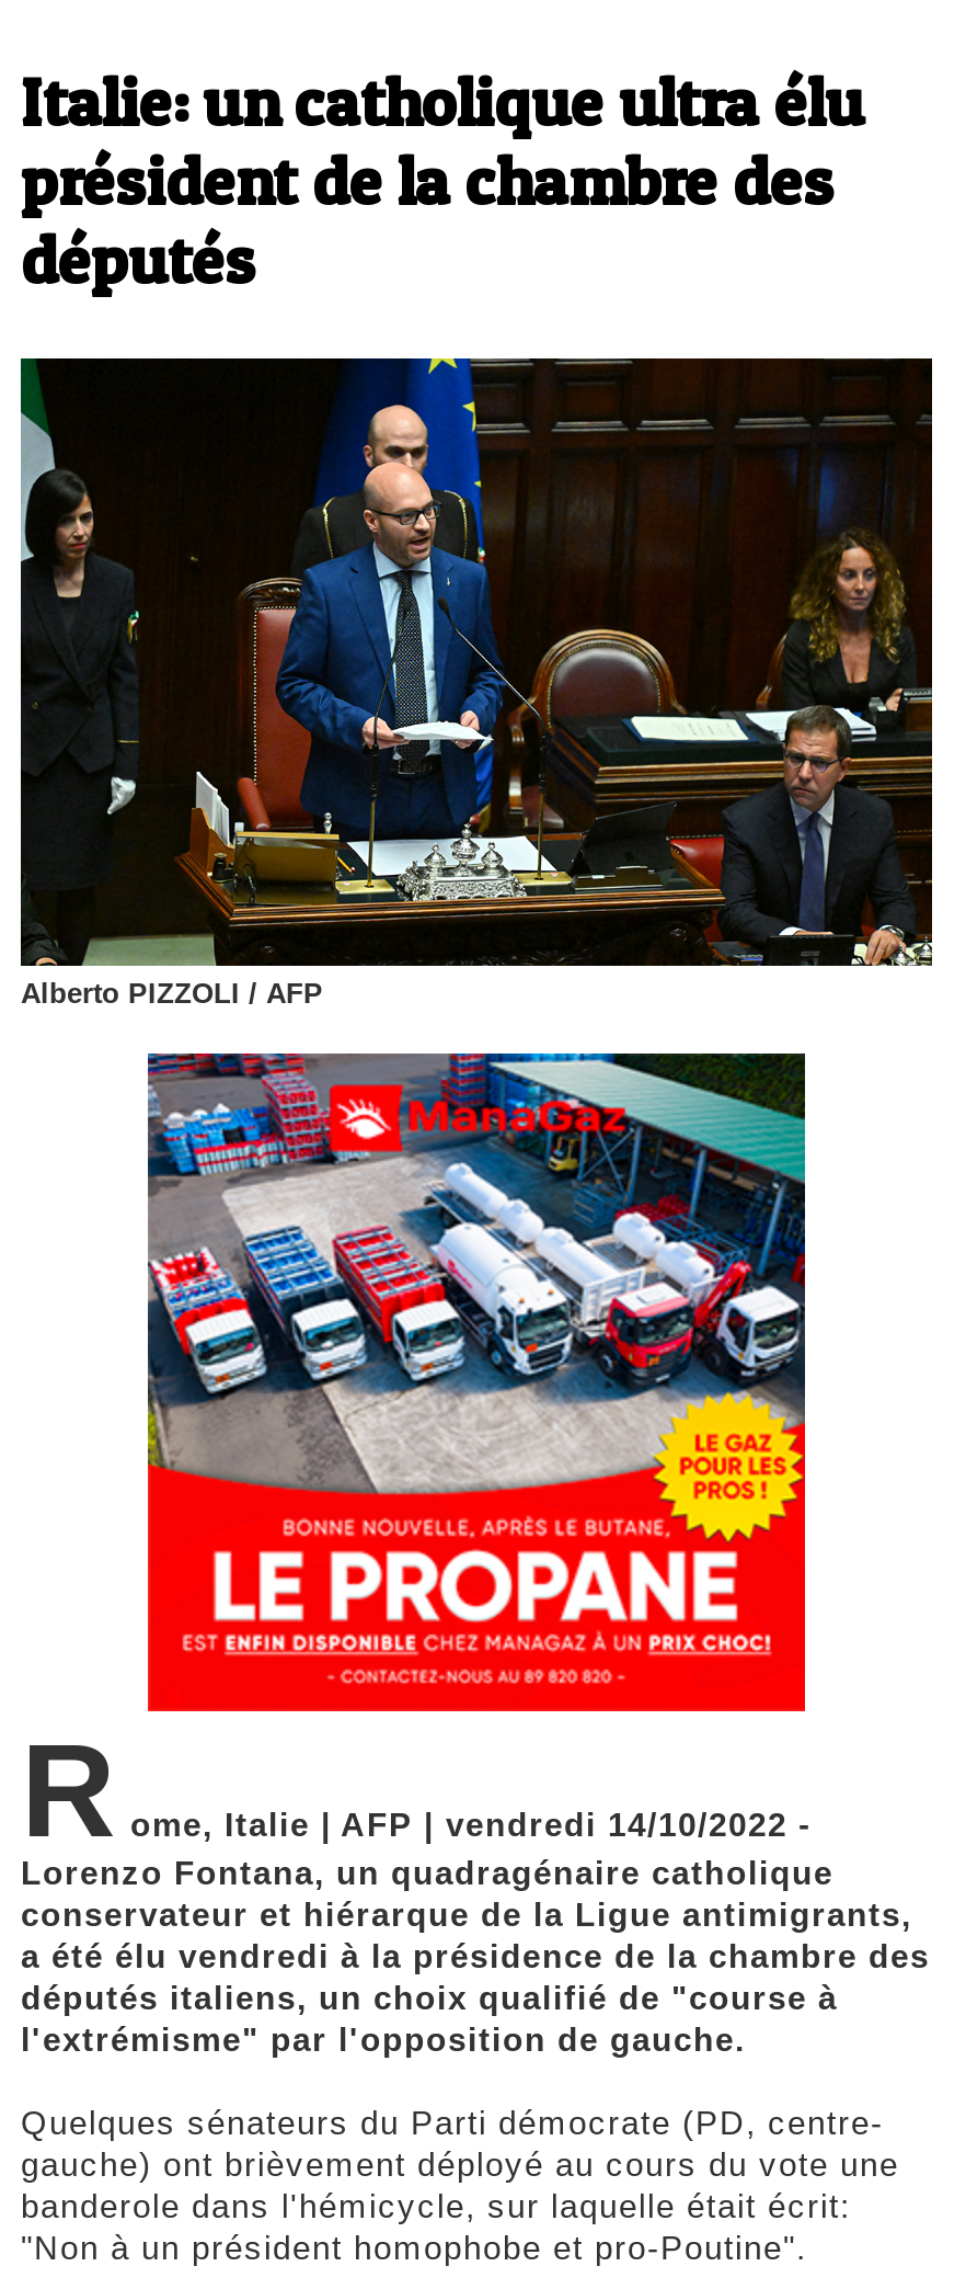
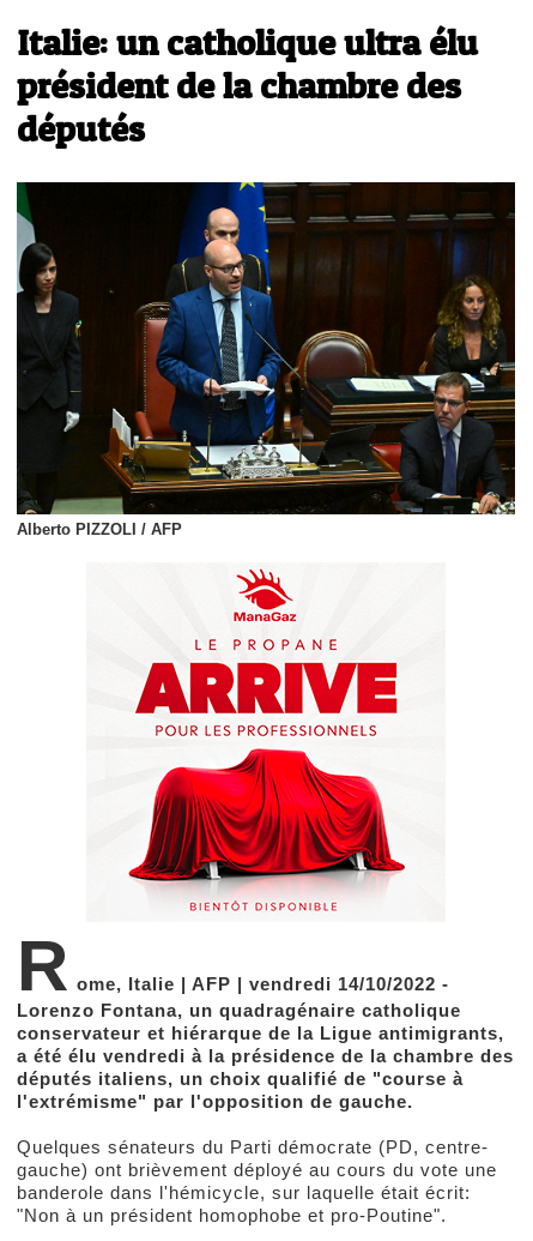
[146,1051,807,1713] [image] -> [86,562,446,922] [image]

